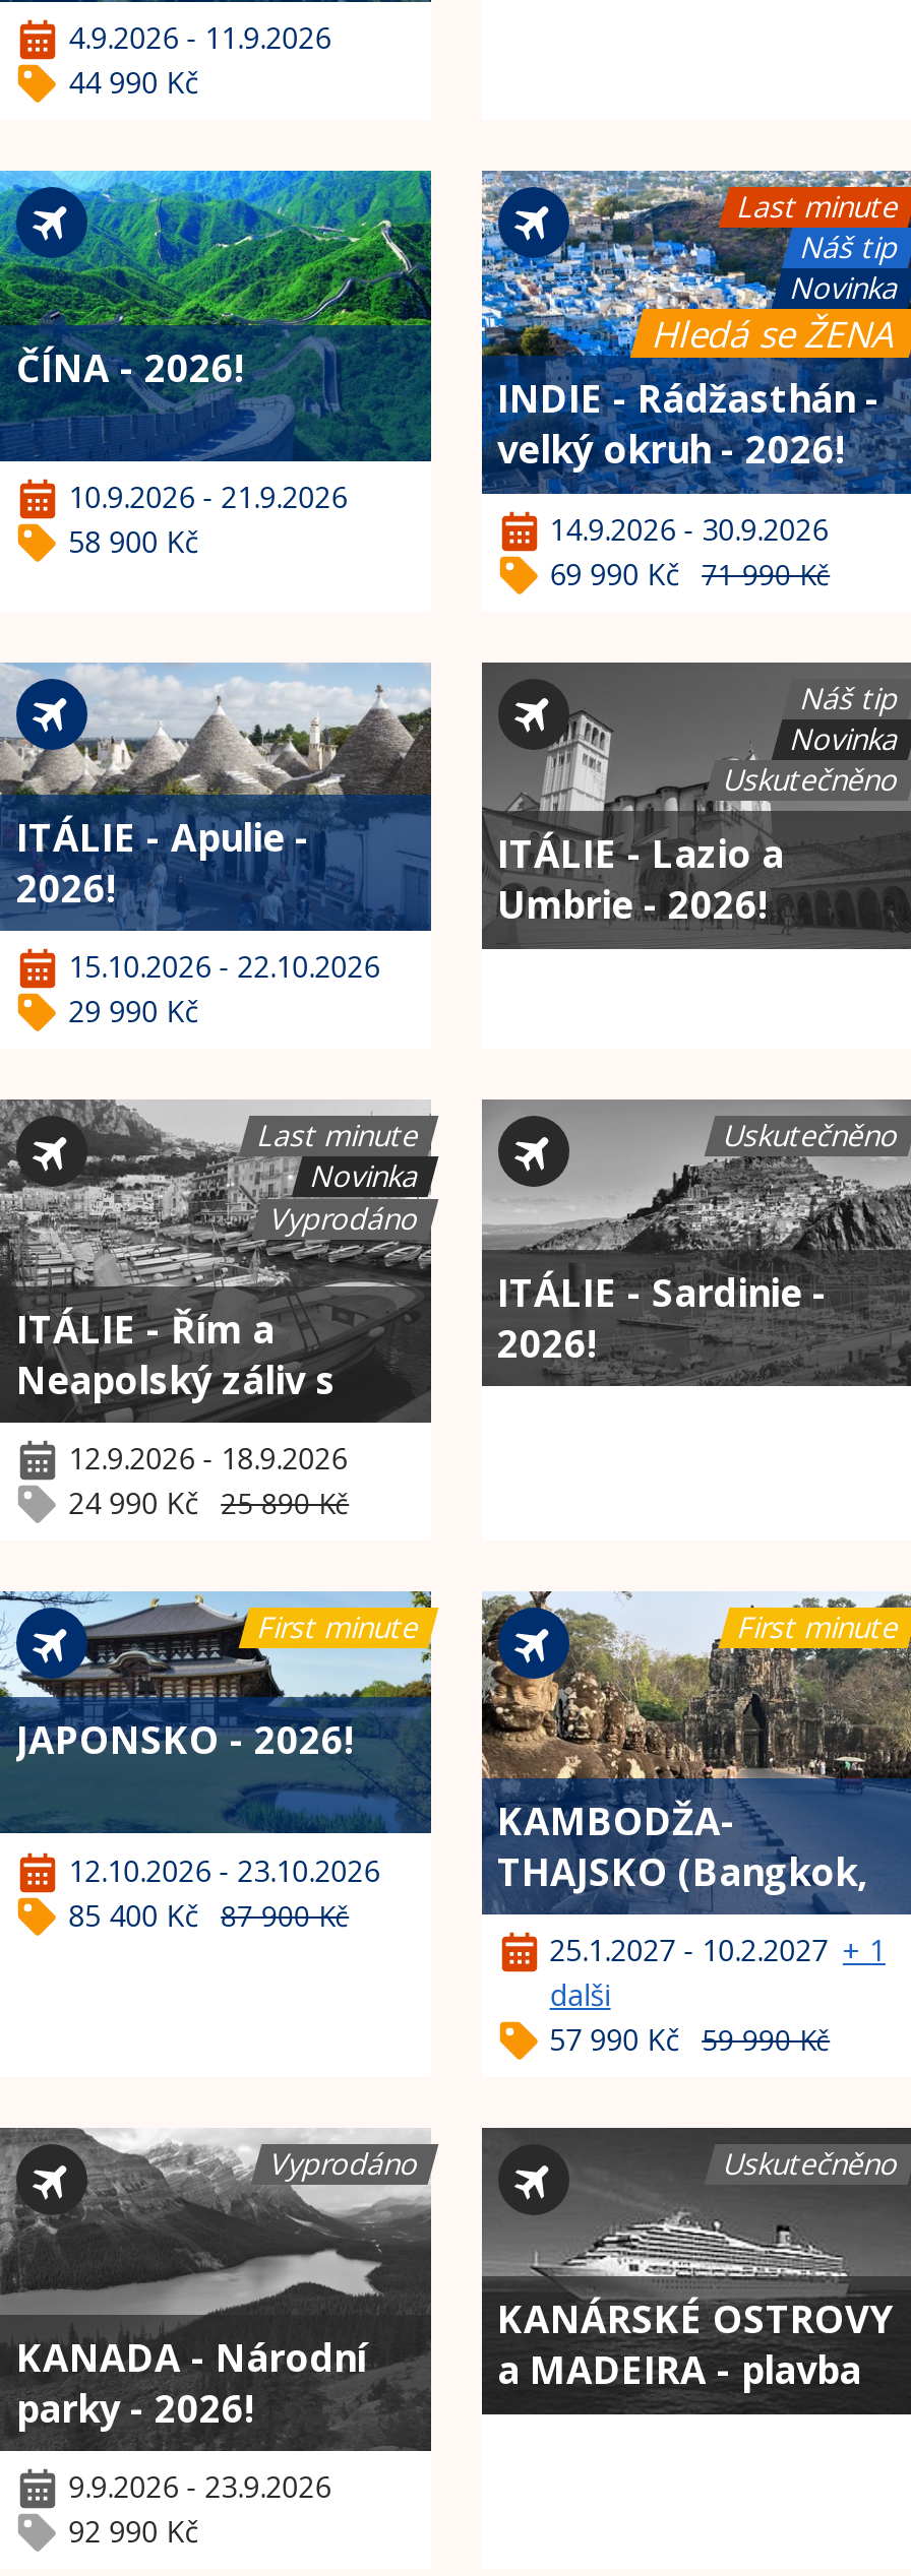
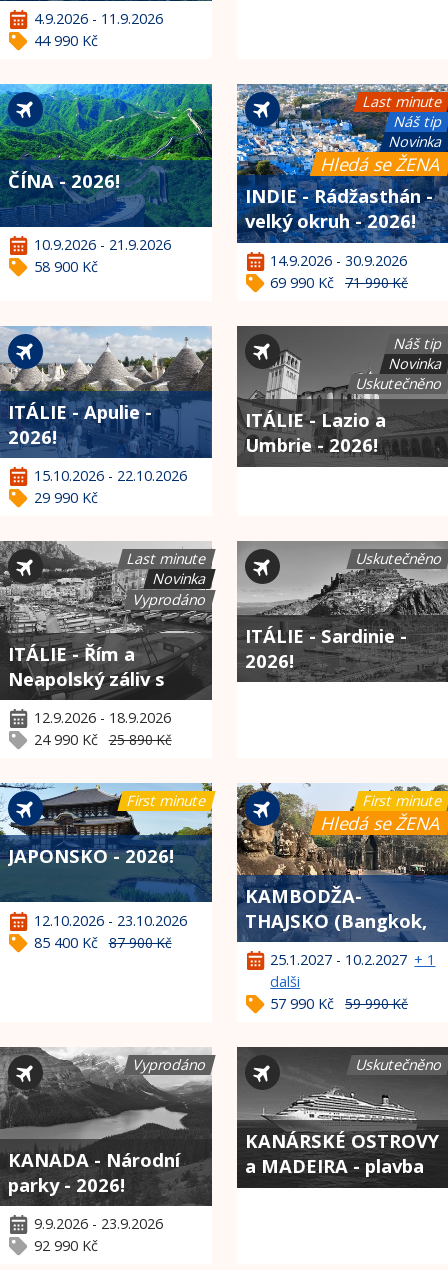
none -> [319,811,444,835] Hledá se ŽENA

